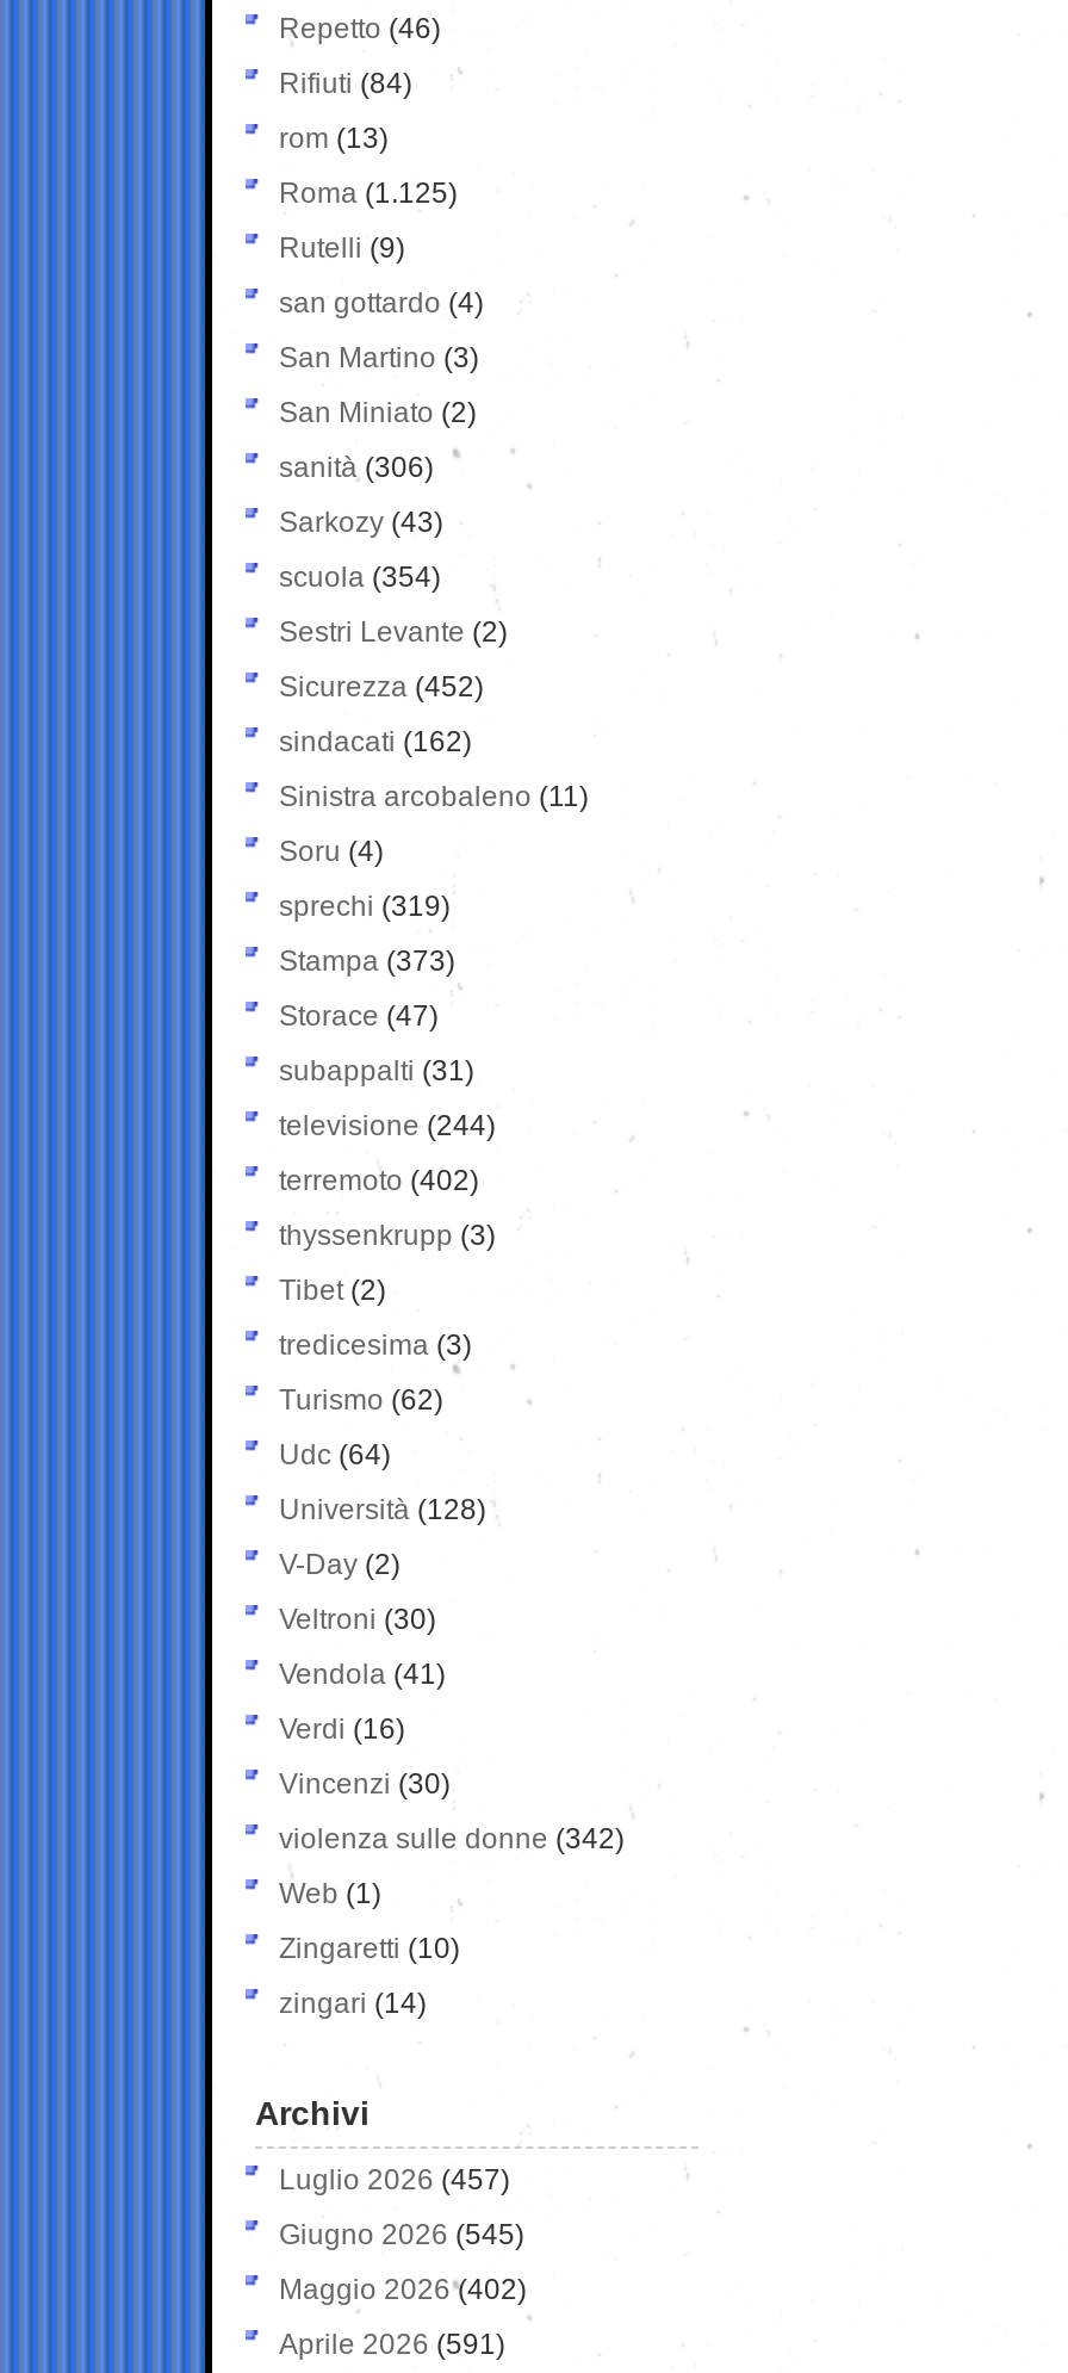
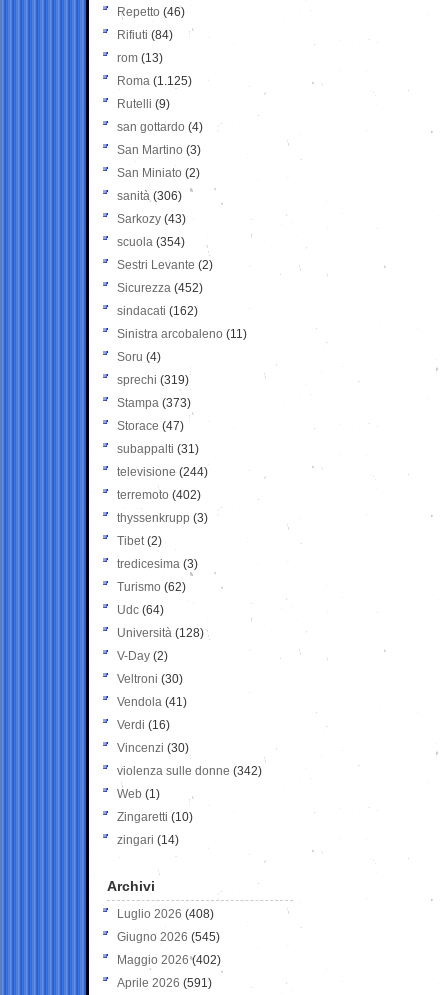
[279,2163,510,2196] Luglio 2026 (457) -> [117,907,214,921] Luglio 2026 (408)

